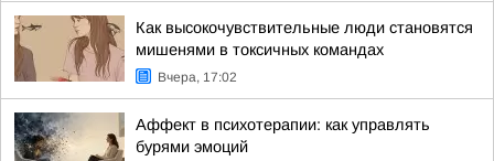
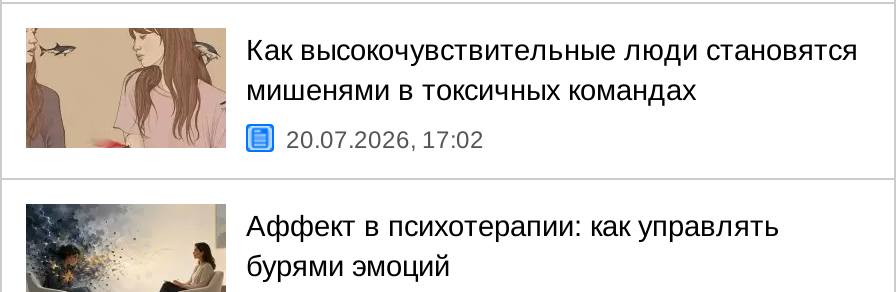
[158,69,237,85] Вчера, 17:02 -> [286,126,484,154] 20.07.2026, 17:02

